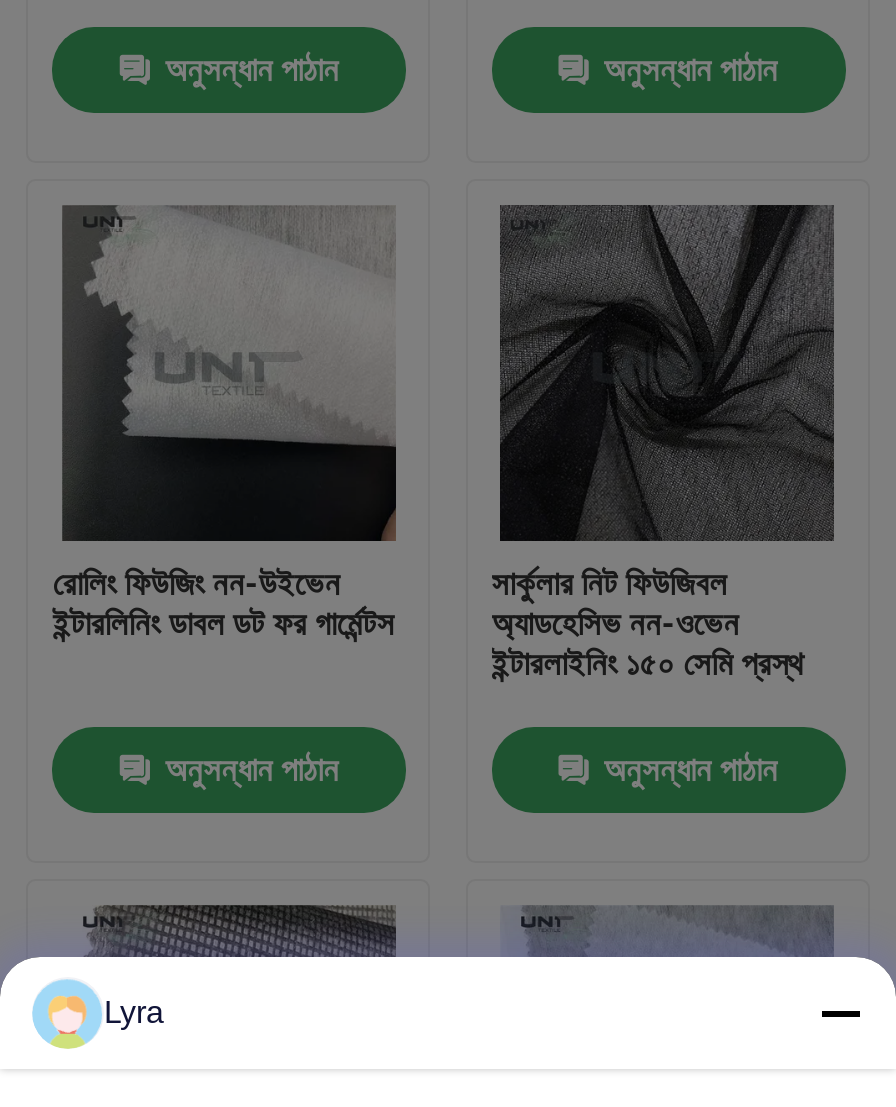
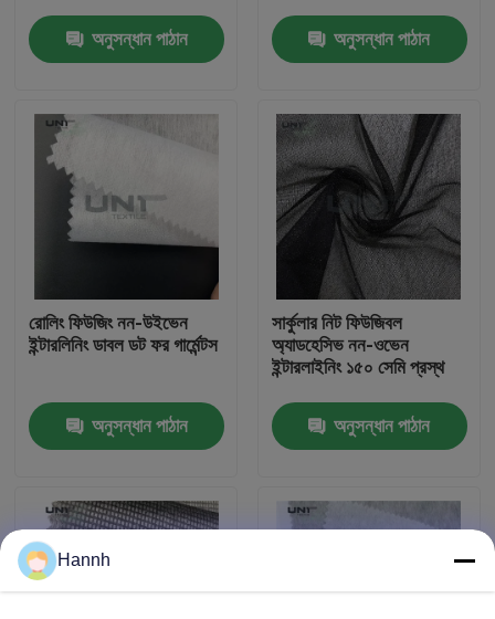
[104,995,164,1029] Lyra -> [57,550,110,569] Hannh

